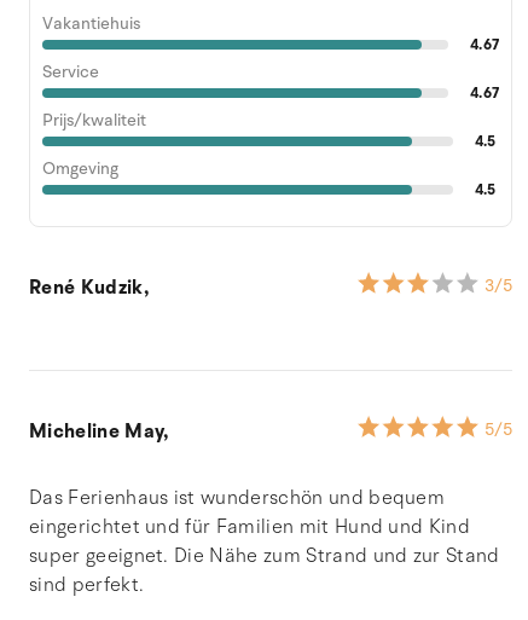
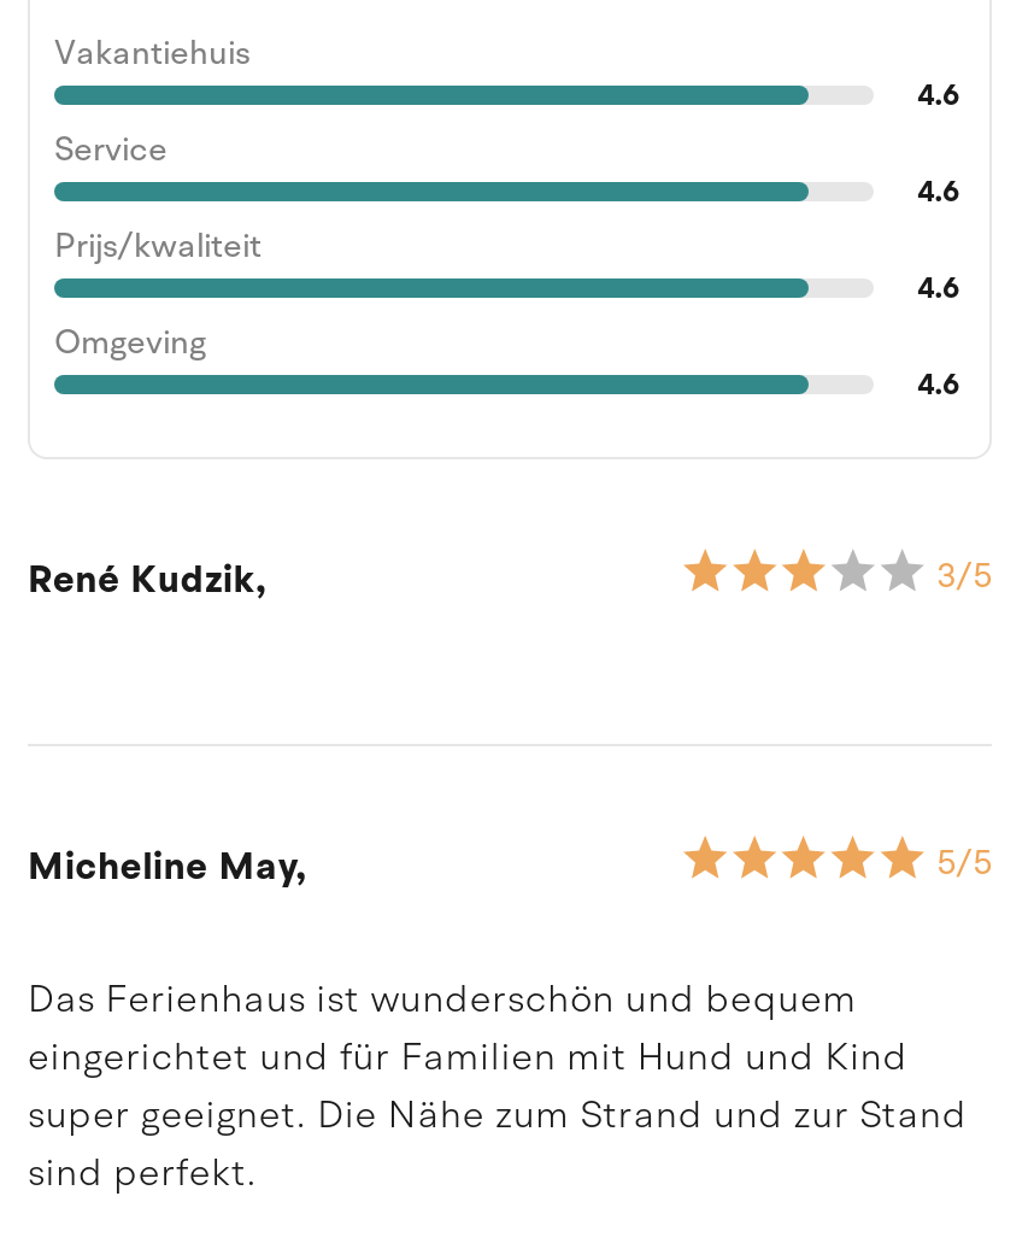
[470,35,499,54] 4.67 -> [917,75,960,114] 4.6
[470,83,499,102] 4.67 -> [917,171,960,210] 4.6
[475,131,496,151] 4.5 -> [917,268,960,306] 4.6
[475,180,496,199] 4.5 -> [917,364,960,403] 4.6

